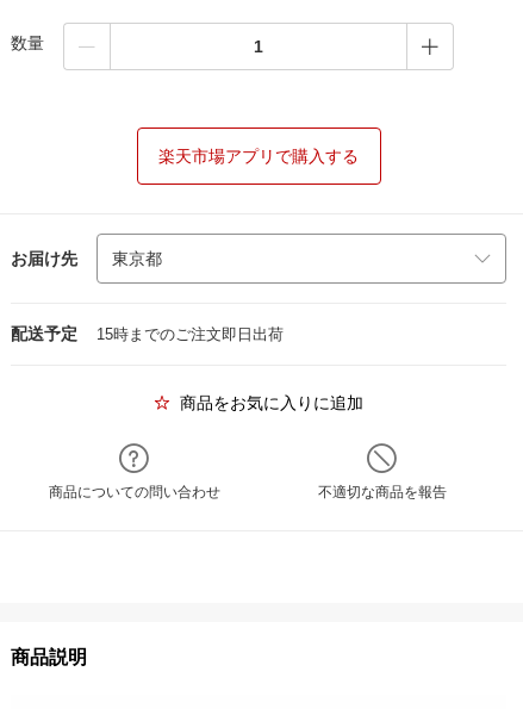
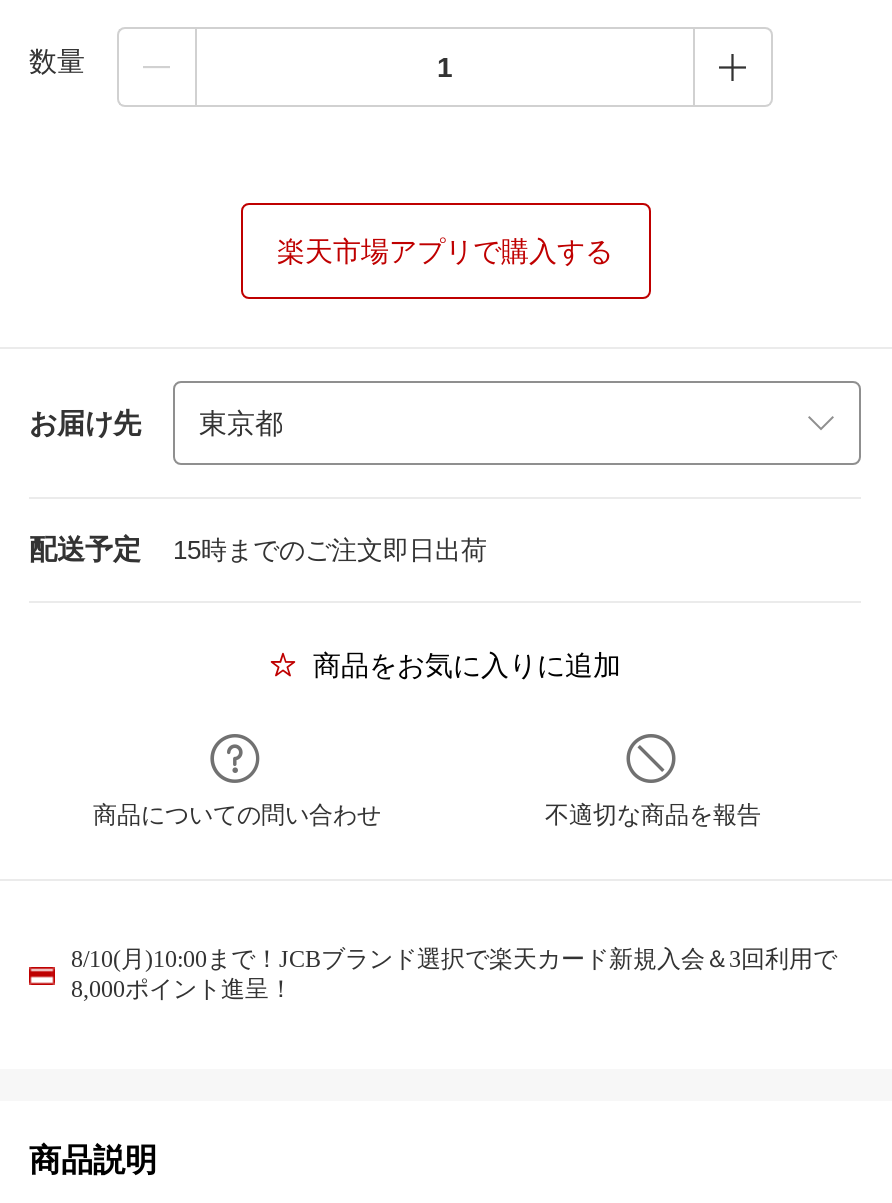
none -> [71,945,837,1003] 8/10(月)10:00まで！JCBブランド選択で楽天カード新規入会＆3回利用で | 8,000ポイント進呈！

